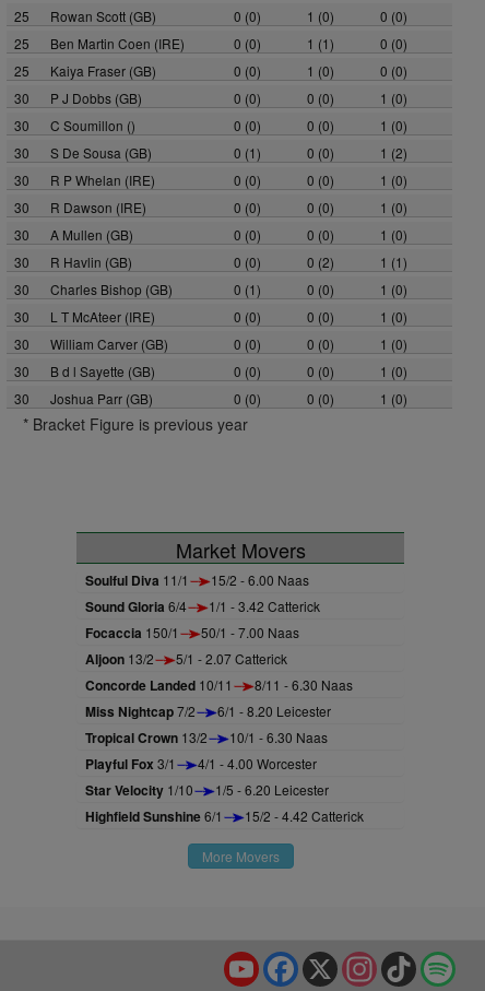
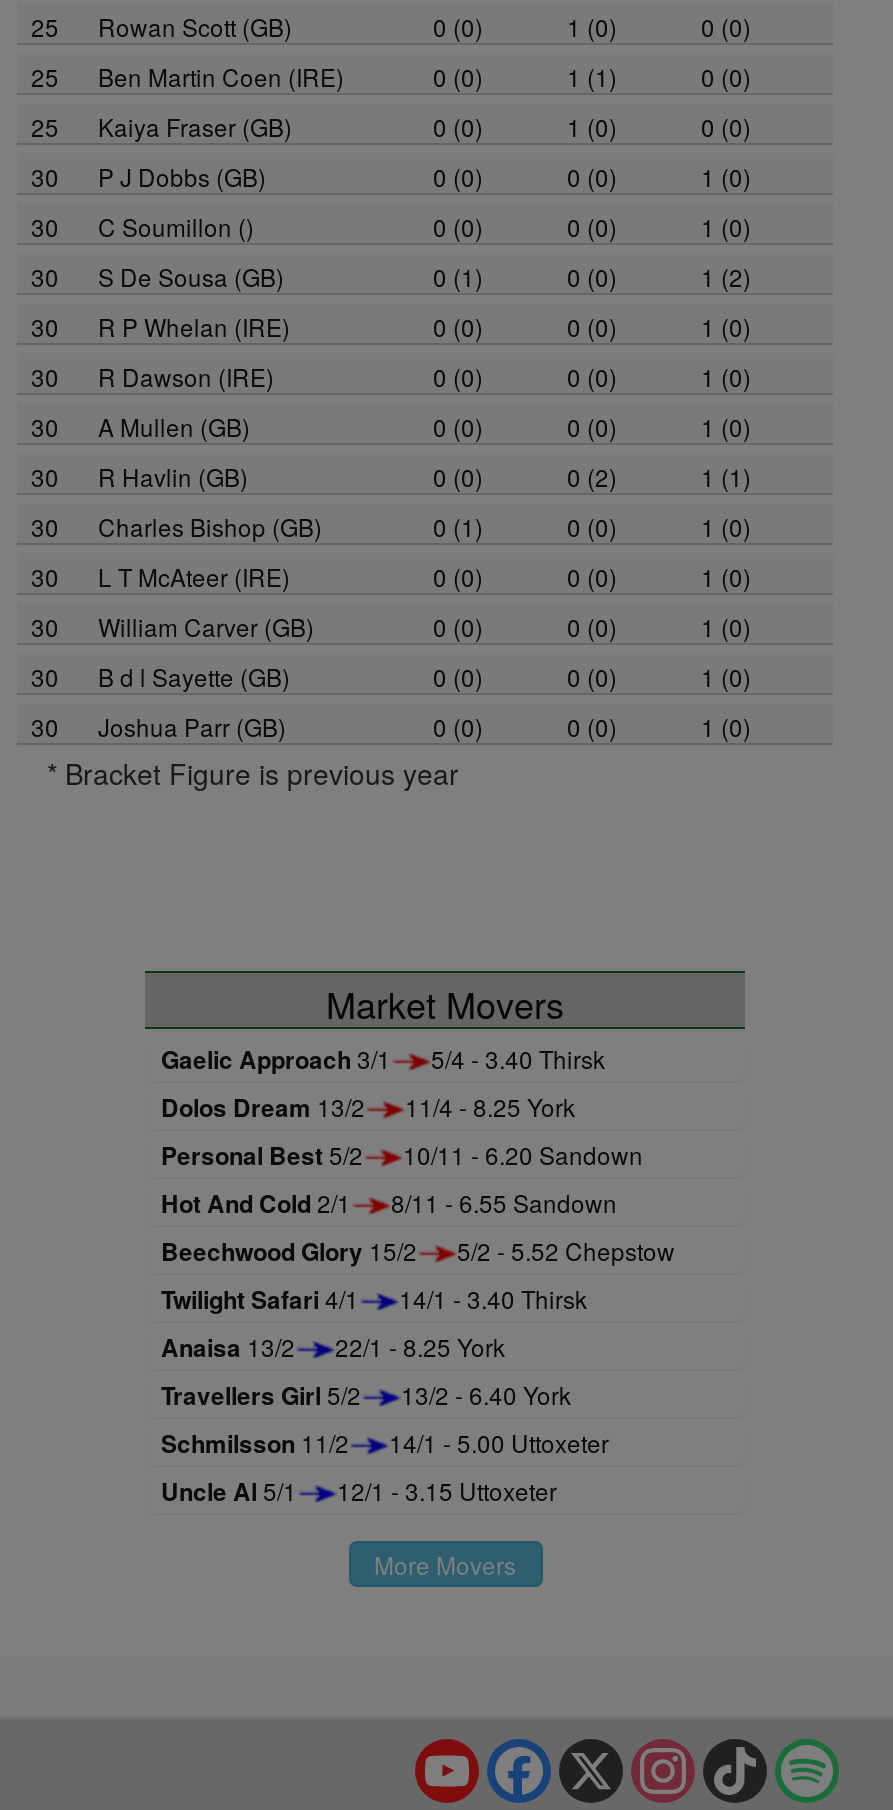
[85,570,364,826] Soulful Diva 11/1 | 15/2 - 6.00 Naas | Sound Gloria 6/4 | 1/1 - 3.42 Catterick | Focaccia 150/1 | 50/1 - 7.00 Naas | Aljoon 13/2 | 5/1 - 2.07 Catterick | Concorde Landed 10/11 | 8/11 - 6.30 Naas | Miss Nightcap 7/2 | 6/1 - 8.20 Leicester | Tropical Crown 13/2 | 10/1 - 6.30 Naas | Playful Fox 3/1 | 4/1 - 4.00 Worcester | Star Velocity 1/10 | 1/5 - 6.20 Leicester | Highfield Sunshine 6/1 | 15/2 - 4.42 Catterick -> [161,1041,675,1509] Gaelic Approach 3/1 | 5/4 - 3.40 Thirsk | Dolos Dream 13/2 | 11/4 - 8.25 York | Personal Best 5/2 | 10/11 - 6.20 Sandown | Hot And Cold 2/1 | 8/11 - 6.55 Sandown | Beechwood Glory 15/2 | 5/2 - 5.52 Chepstow | Twilight Safari 4/1 | 14/1 - 3.40 Thirsk | Anaisa 13/2 | 22/1 - 8.25 York | Travellers Girl 5/2 | 13/2 - 6.40 York | Schmilsson 11/2 | 14/1 - 5.00 Uttoxeter | Uncle Al 5/1 | 12/1 - 3.15 Uttoxeter

